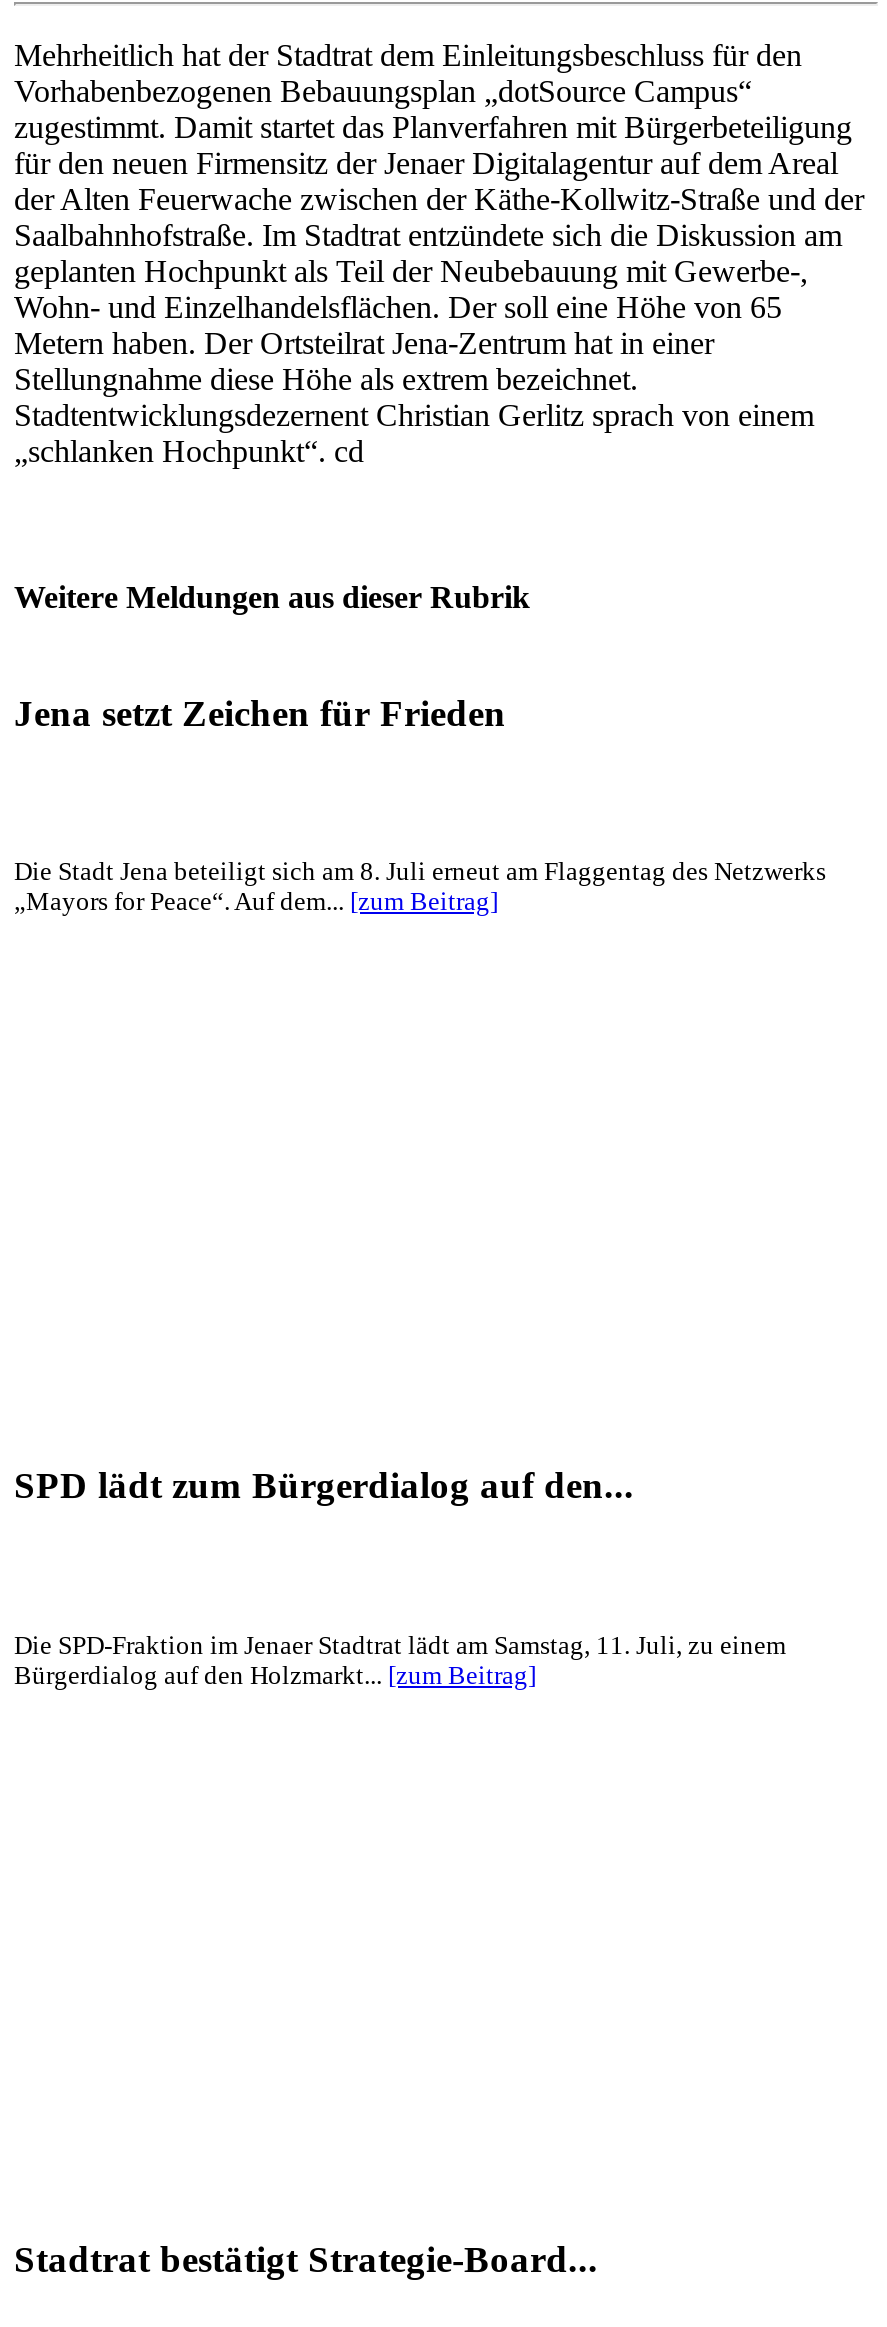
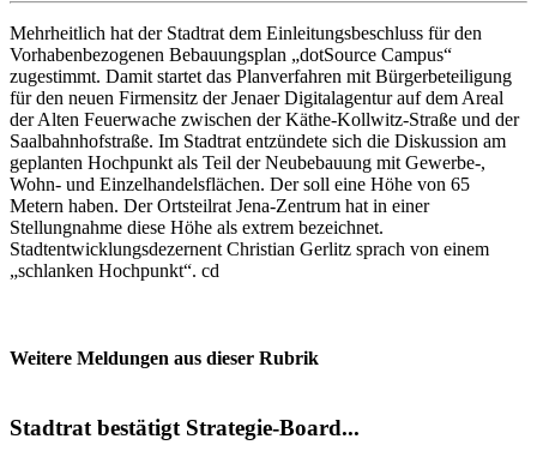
[14,691,506,733] Jena setzt Zeichen für Frieden -> none
[14,857,826,917] Die Stadt Jena beteiligt sich am 8. Juli erneut am Flaggentag des Netzwerks | „Mayors for Peace“. Auf dem... [zum Beitrag] -> none
[14,1465,634,1507] SPD lädt zum Bürgerdialog auf den... -> none
[14,1630,786,1690] Die SPD-Fraktion im Jenaer Stadtrat lädt am Samstag, 11. Juli, zu einem | Bürgerdialog auf den Holzmarkt... [zum Beitrag] -> none

